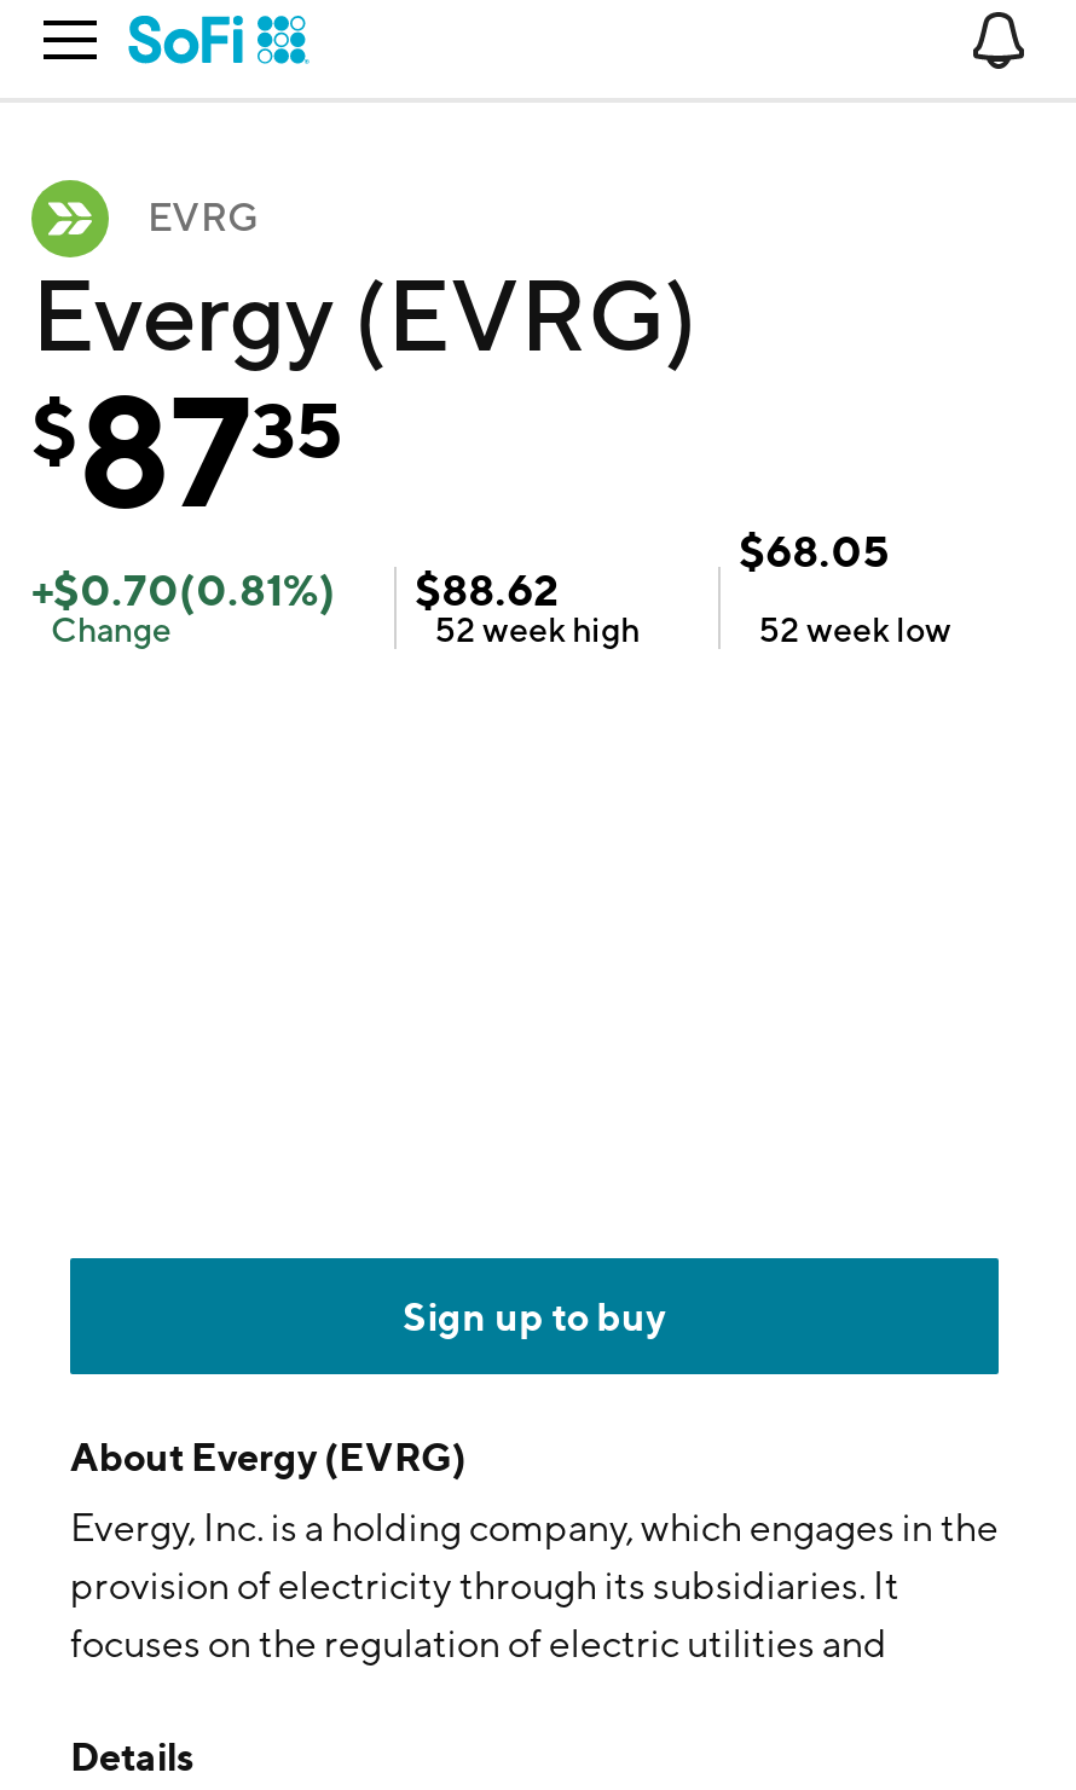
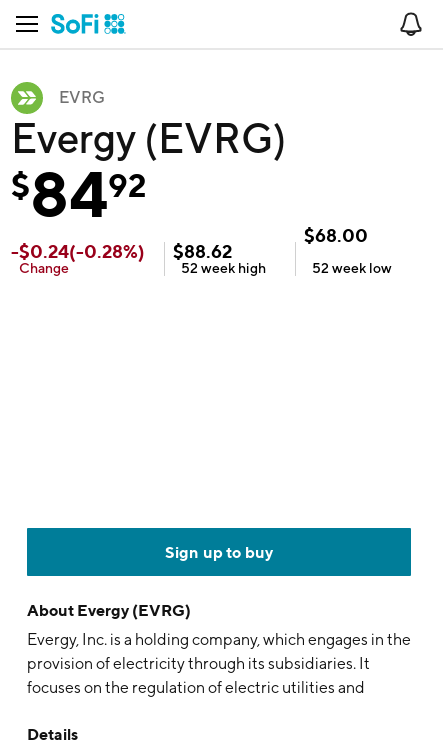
[31,354,343,545] $8735 -> [11,154,147,233] $8492
[739,523,889,577] $68.05 -> [304,224,368,246] $68.00
[31,562,558,615] +$0.70(0.81%) $88.62 -> [11,240,232,262] -$0.24(-0.28%) $88.62

